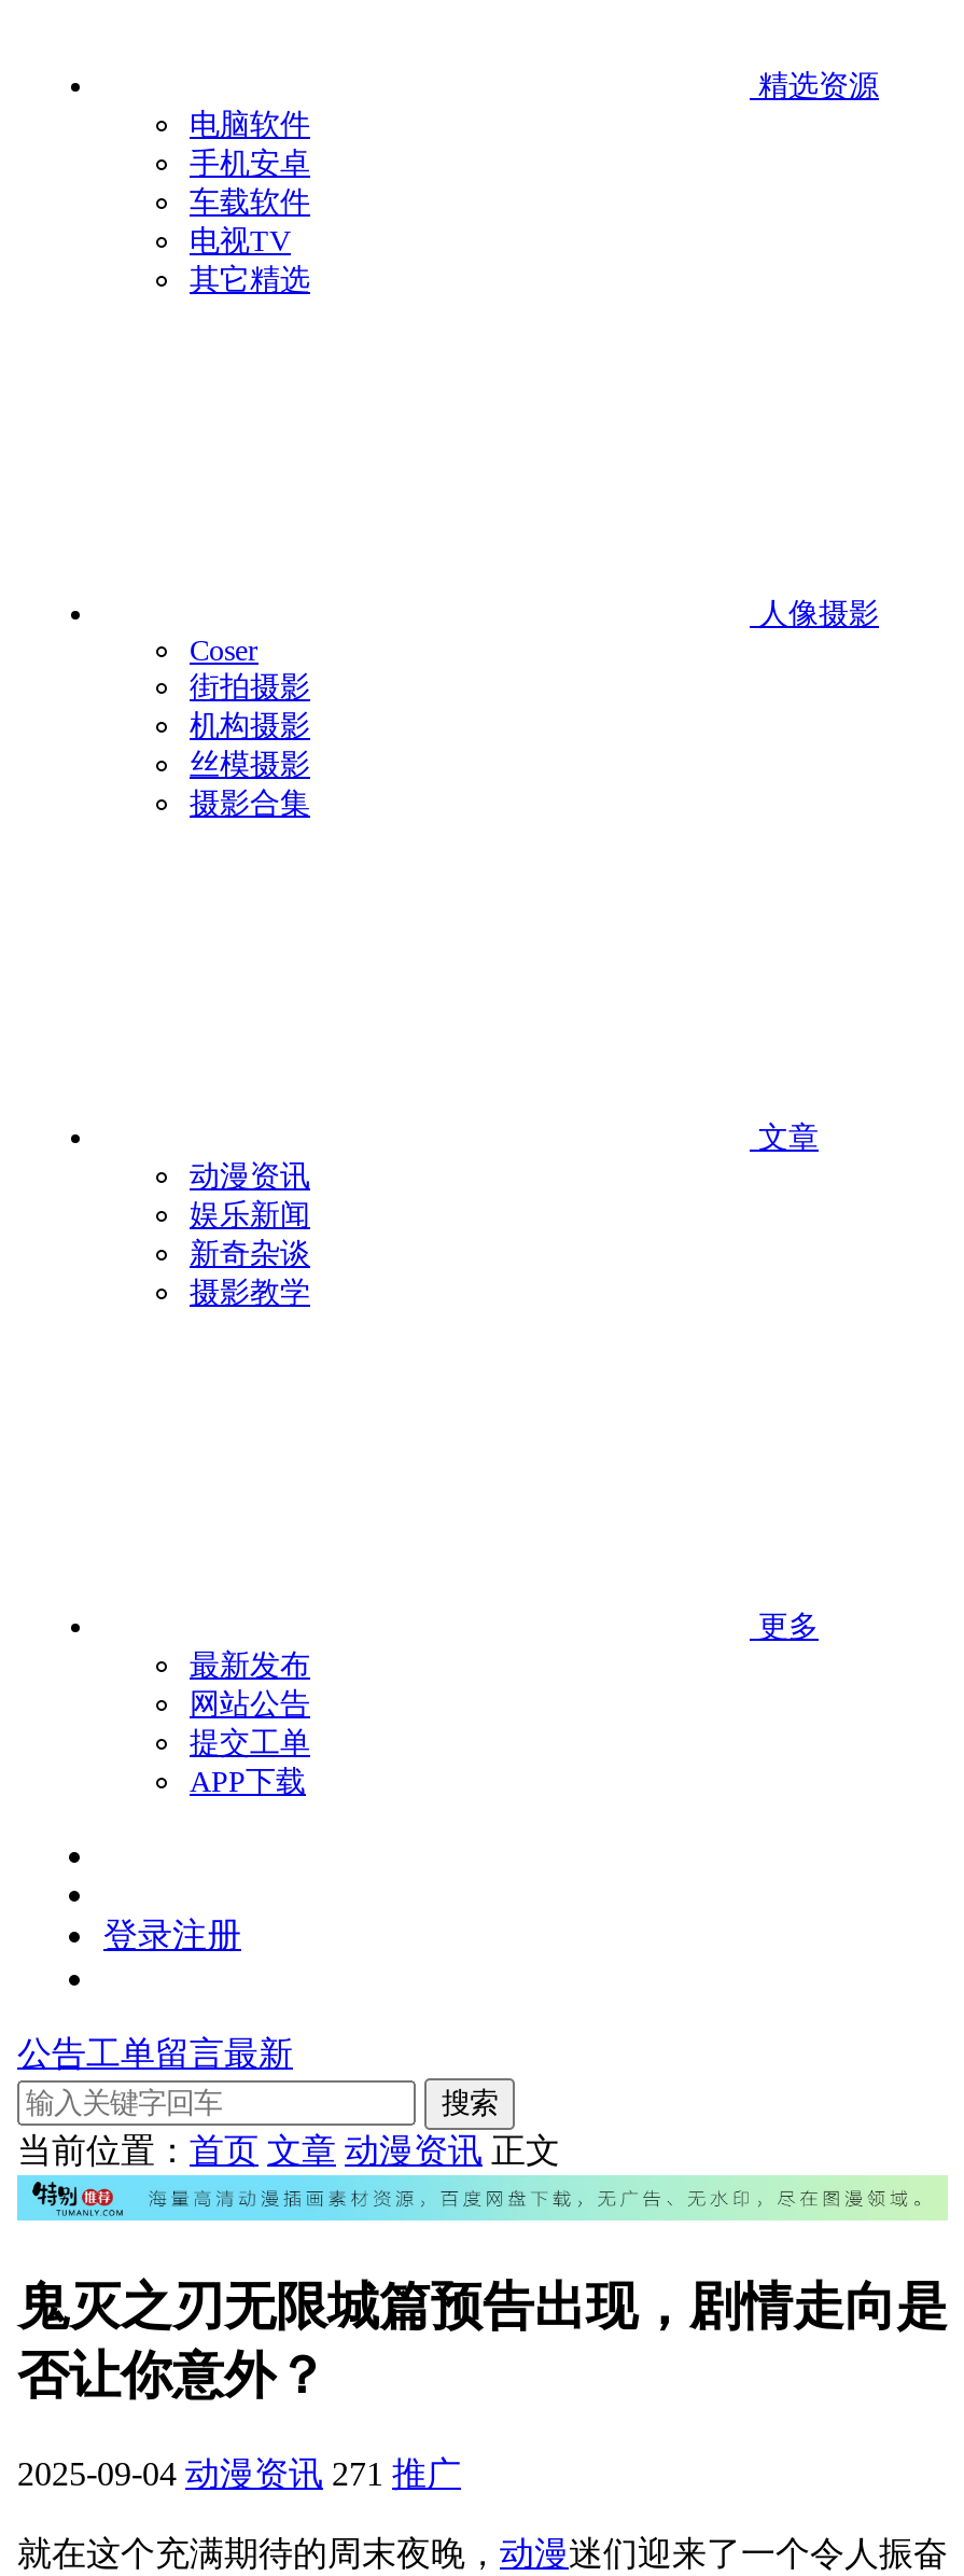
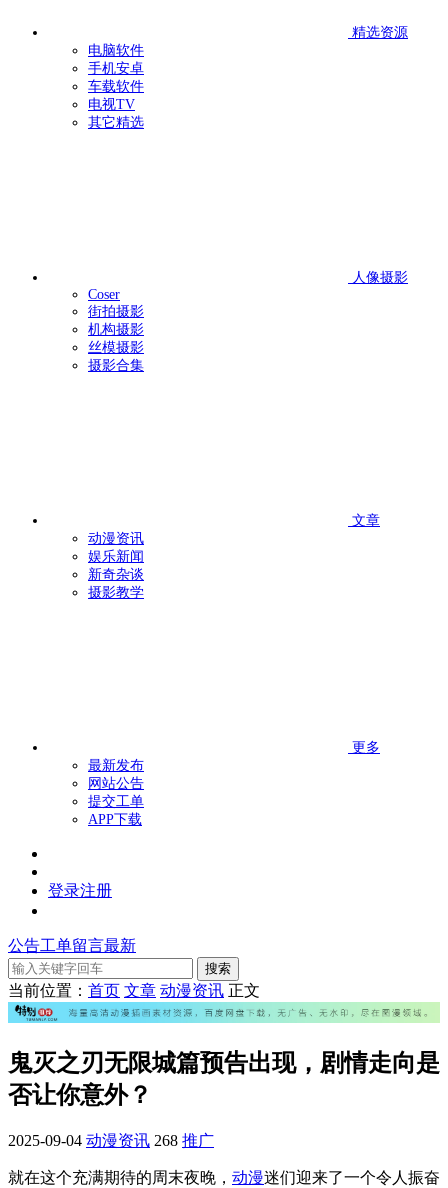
[17,2455,461,2492] 2025-09-04 动漫资讯 271 推广 -> [8,1132,214,1149] 2025-09-04 动漫资讯 268 推广

